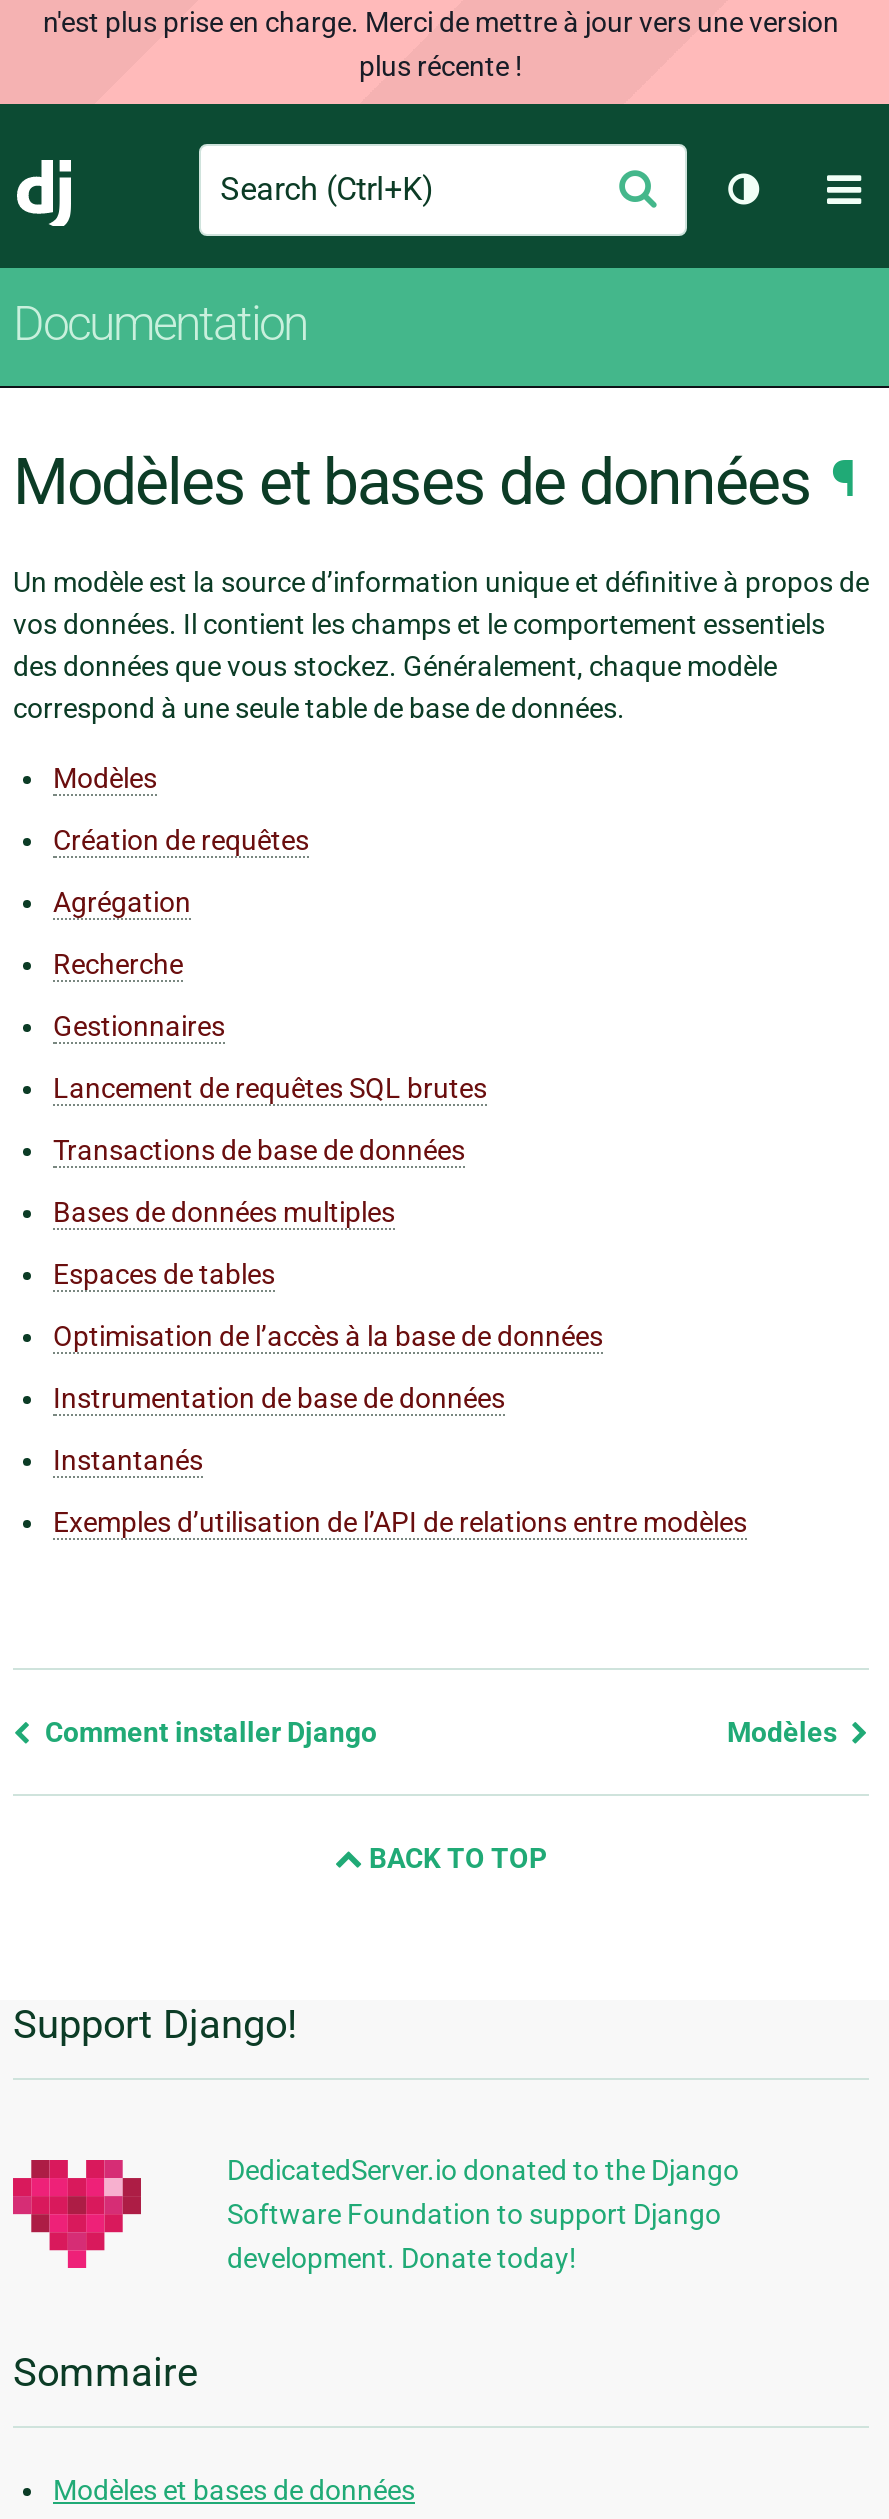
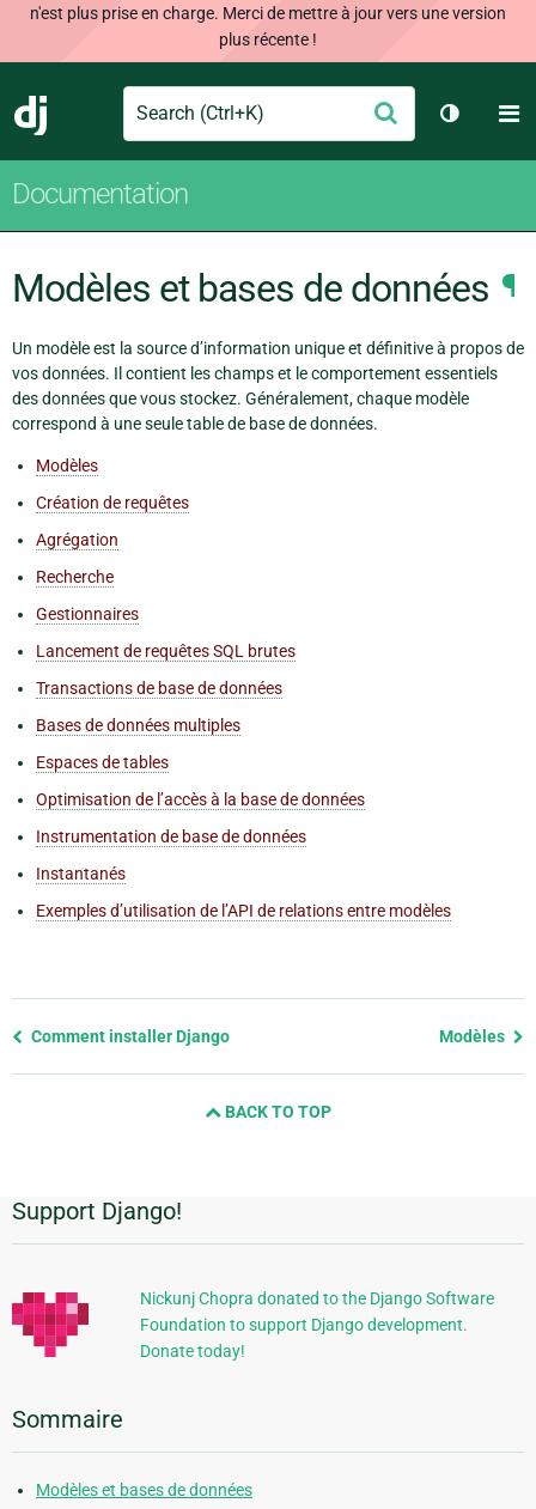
[227,2153,739,2273] DedicatedServer.io donated to the Django | Software Foundation to support Django | development. Donate today! -> [140,1288,494,1360] Nickunj Chopra donated to the Django Software | Foundation to support Django development. | Donate today!

